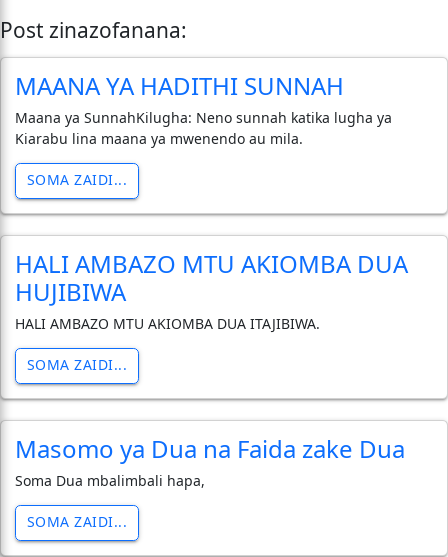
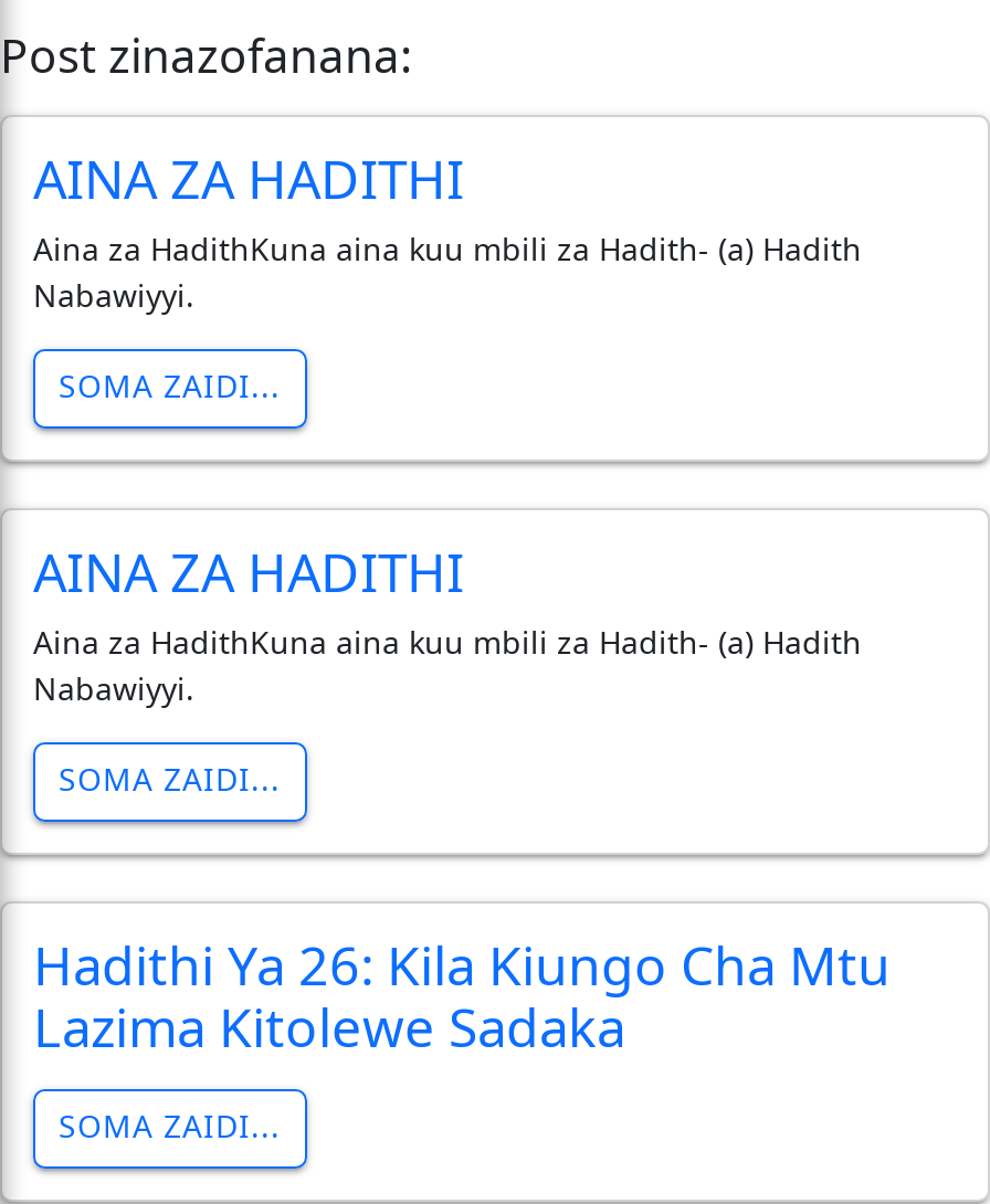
[15,69,392,148] MAANA YA HADITHI SUNNAH | Maana ya SunnahKilugha: Neno sunnah katika lugha ya | Kiarabu lina maana ya mwenendo au mila. -> [33,141,862,315] AINA ZA HADITHI | Aina za HadithKuna aina kuu mbili za Hadith- (a) Hadith | Nabawiyyi.
[15,247,408,333] HALI AMBAZO MTU AKIOMBA DUA | HUJIBIWA | HALI AMBAZO MTU AKIOMBA DUA ITAJIBIWA. -> [33,534,862,709] AINA ZA HADITHI | Aina za HadithKuna aina kuu mbili za Hadith- (a) Hadith | Nabawiyyi.
[15,432,405,490] Masomo ya Dua na Faida zake Dua | Soma Dua mbalimbali hapa, -> [33,927,891,1062] Hadithi Ya 26: Kila Kiungo Cha Mtu | Lazima Kitolewe Sadaka

